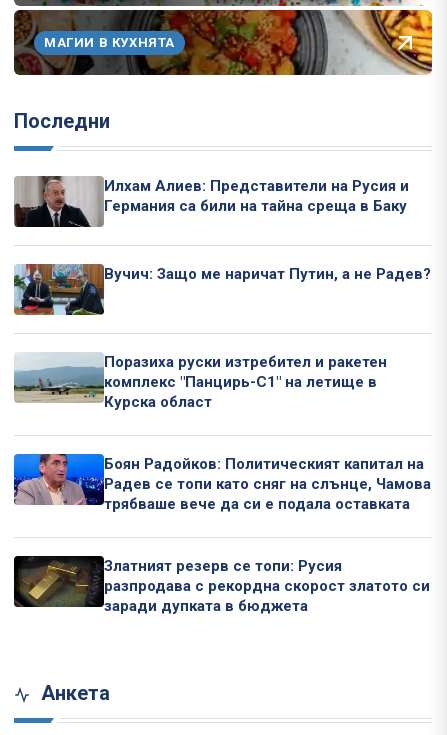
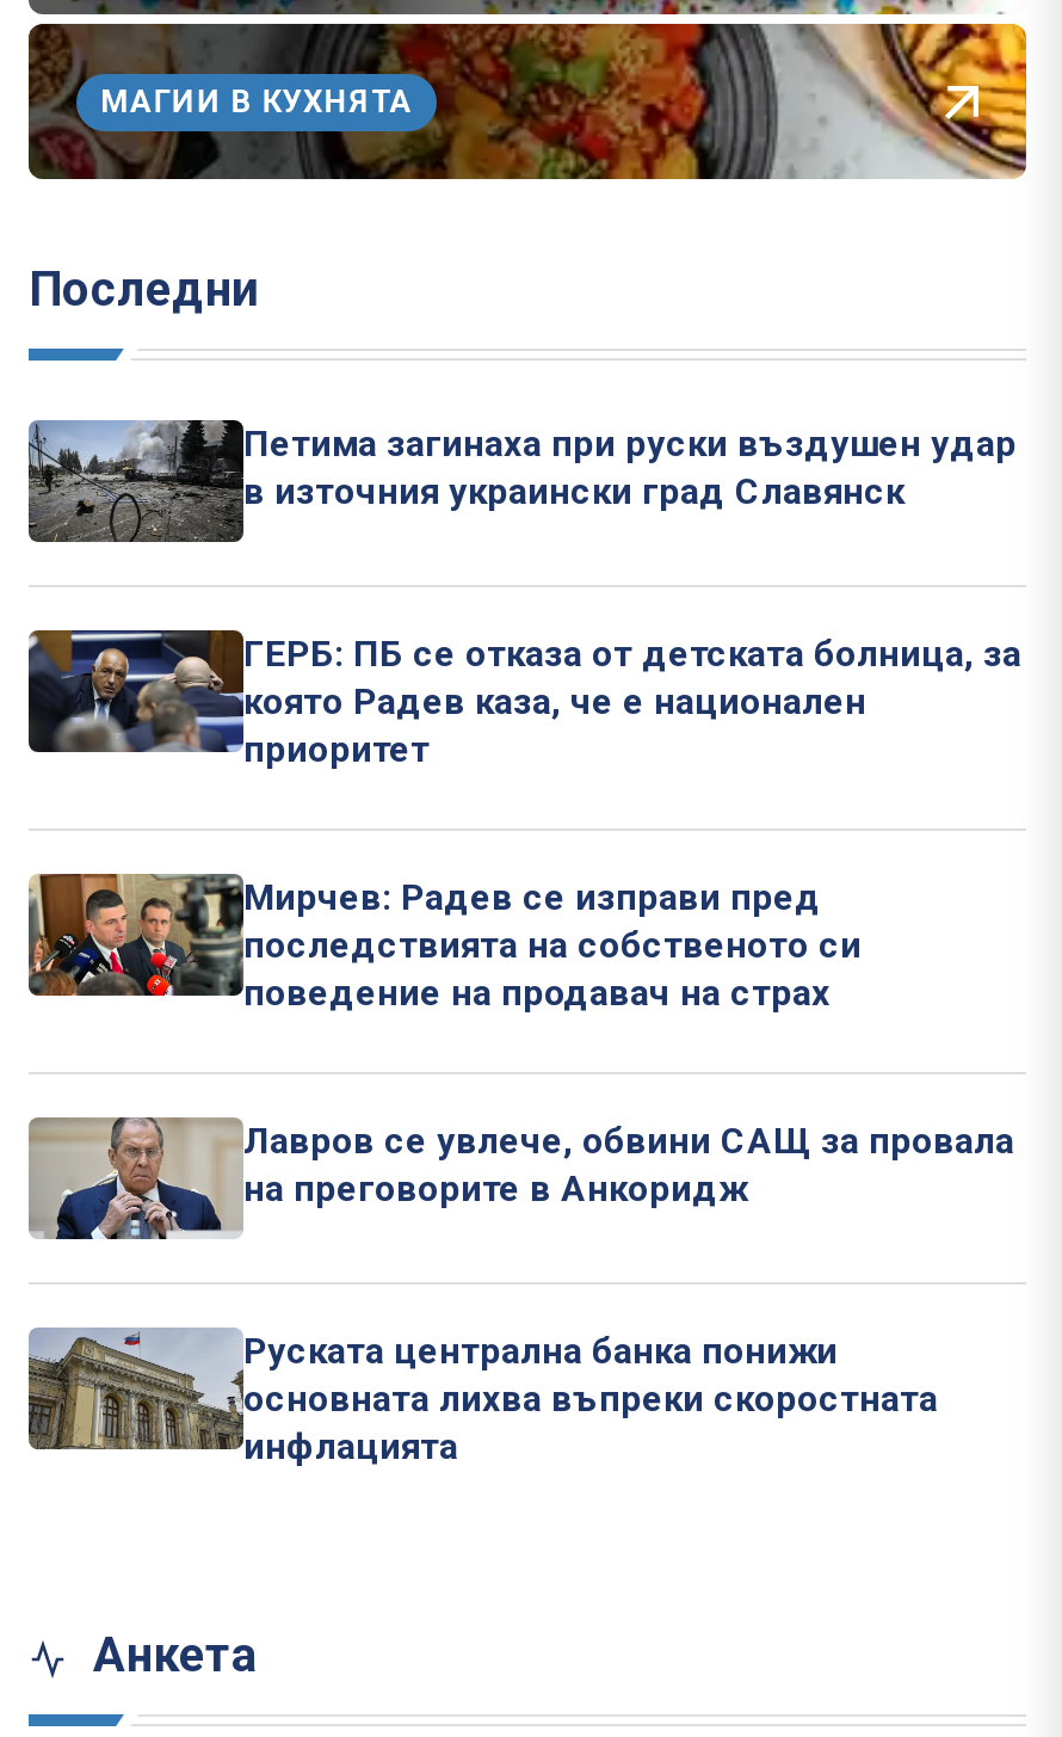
[14,175,409,228] [image] | Илхам Алиев: Представители на Русия и | Германия са били на тайна среща в Баку -> [29,420,1017,544] [image] | Петима загинаха при руски въздушен удар | в източния украински град Славянск
[13,263,431,316] [image] | Вучич: Защо ме наричат Путин, а не Радев? -> [26,628,1021,772] [image] | ГЕРБ: ПБ се отказа от детската болница, за | която Радев каза, че е национален | приоритет
[14,352,387,417] [image] | Поразиха руски изтребител и ракетен | комплекс "Панцирь-С1" на летище в | Курска област -> [26,843,862,1016] [image] | Мирчев: Радев се изправи пред | последствията на собственото си | поведение на продавач на страх
[13,453,431,519] [image] | Боян Радойков: Политическият капитал на | Радев се топи като сняг на слънце, Чамова | трябваше вече да си е подала оставката -> [26,1084,1014,1242] [image] | Лавров се увлече, обвини САЩ за провала | на преговорите в Анкоридж
[13,555,430,615] [image] | Златният резерв се топи: Русия | разпродава с рекордна скорост златото си | заради дупката в бюджета -> [26,1328,938,1469] [image] | Руската централна банка понижи | основната лихва въпреки скоростната | инфлацията

